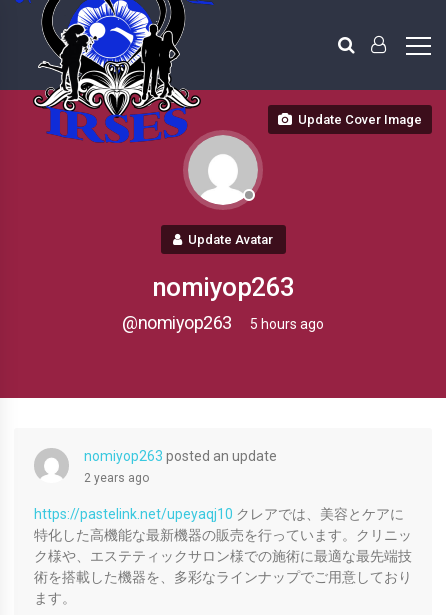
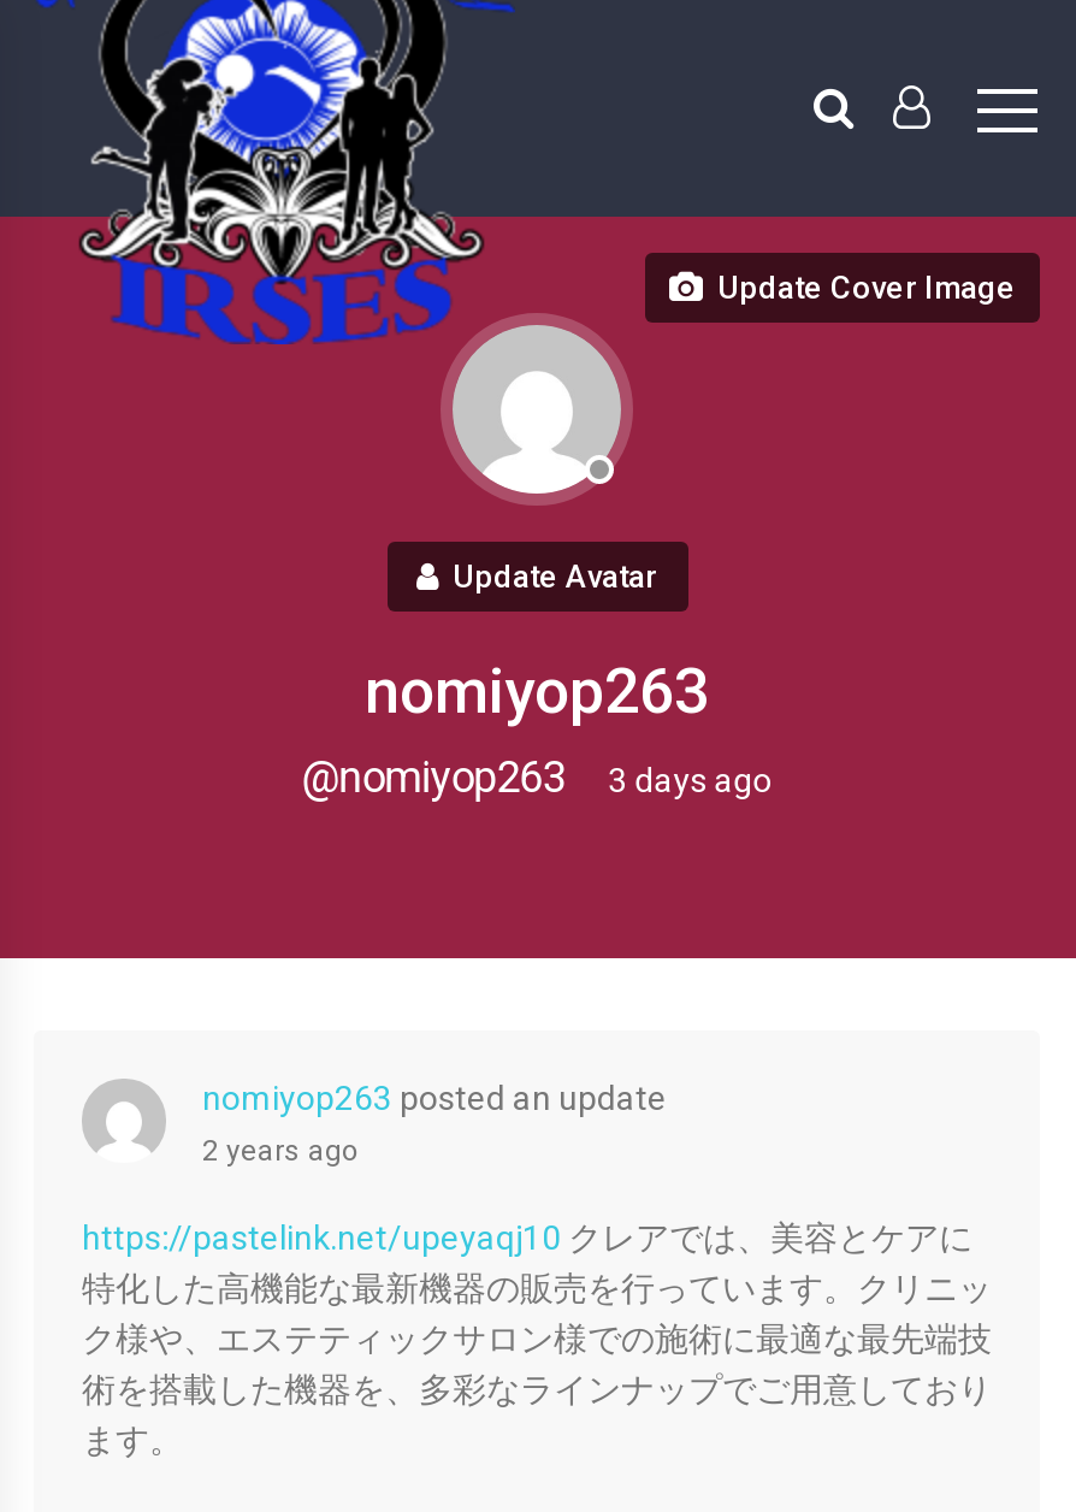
[122,312,324,333] @nomiyop263 5 hours ago -> [301,751,772,802] @nomiyop263 3 days ago

